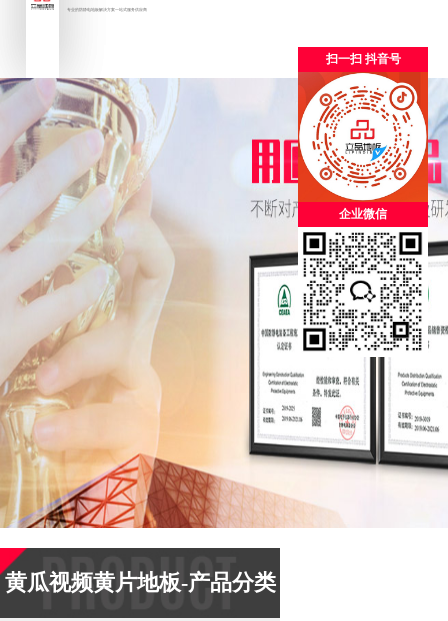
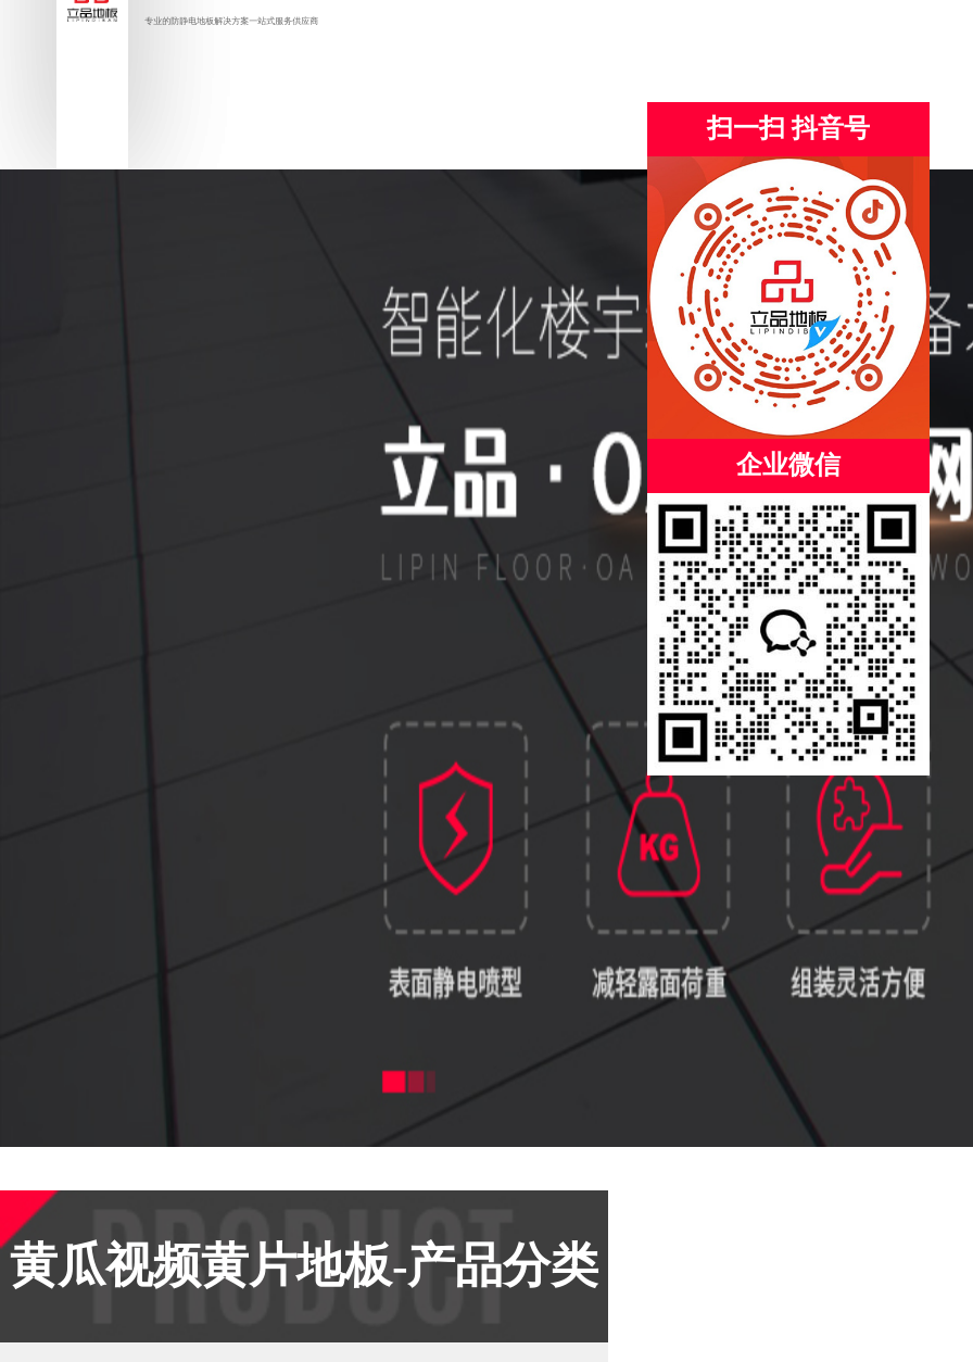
[3,78,445,529] [image] -> [7,167,966,1149] [image]

